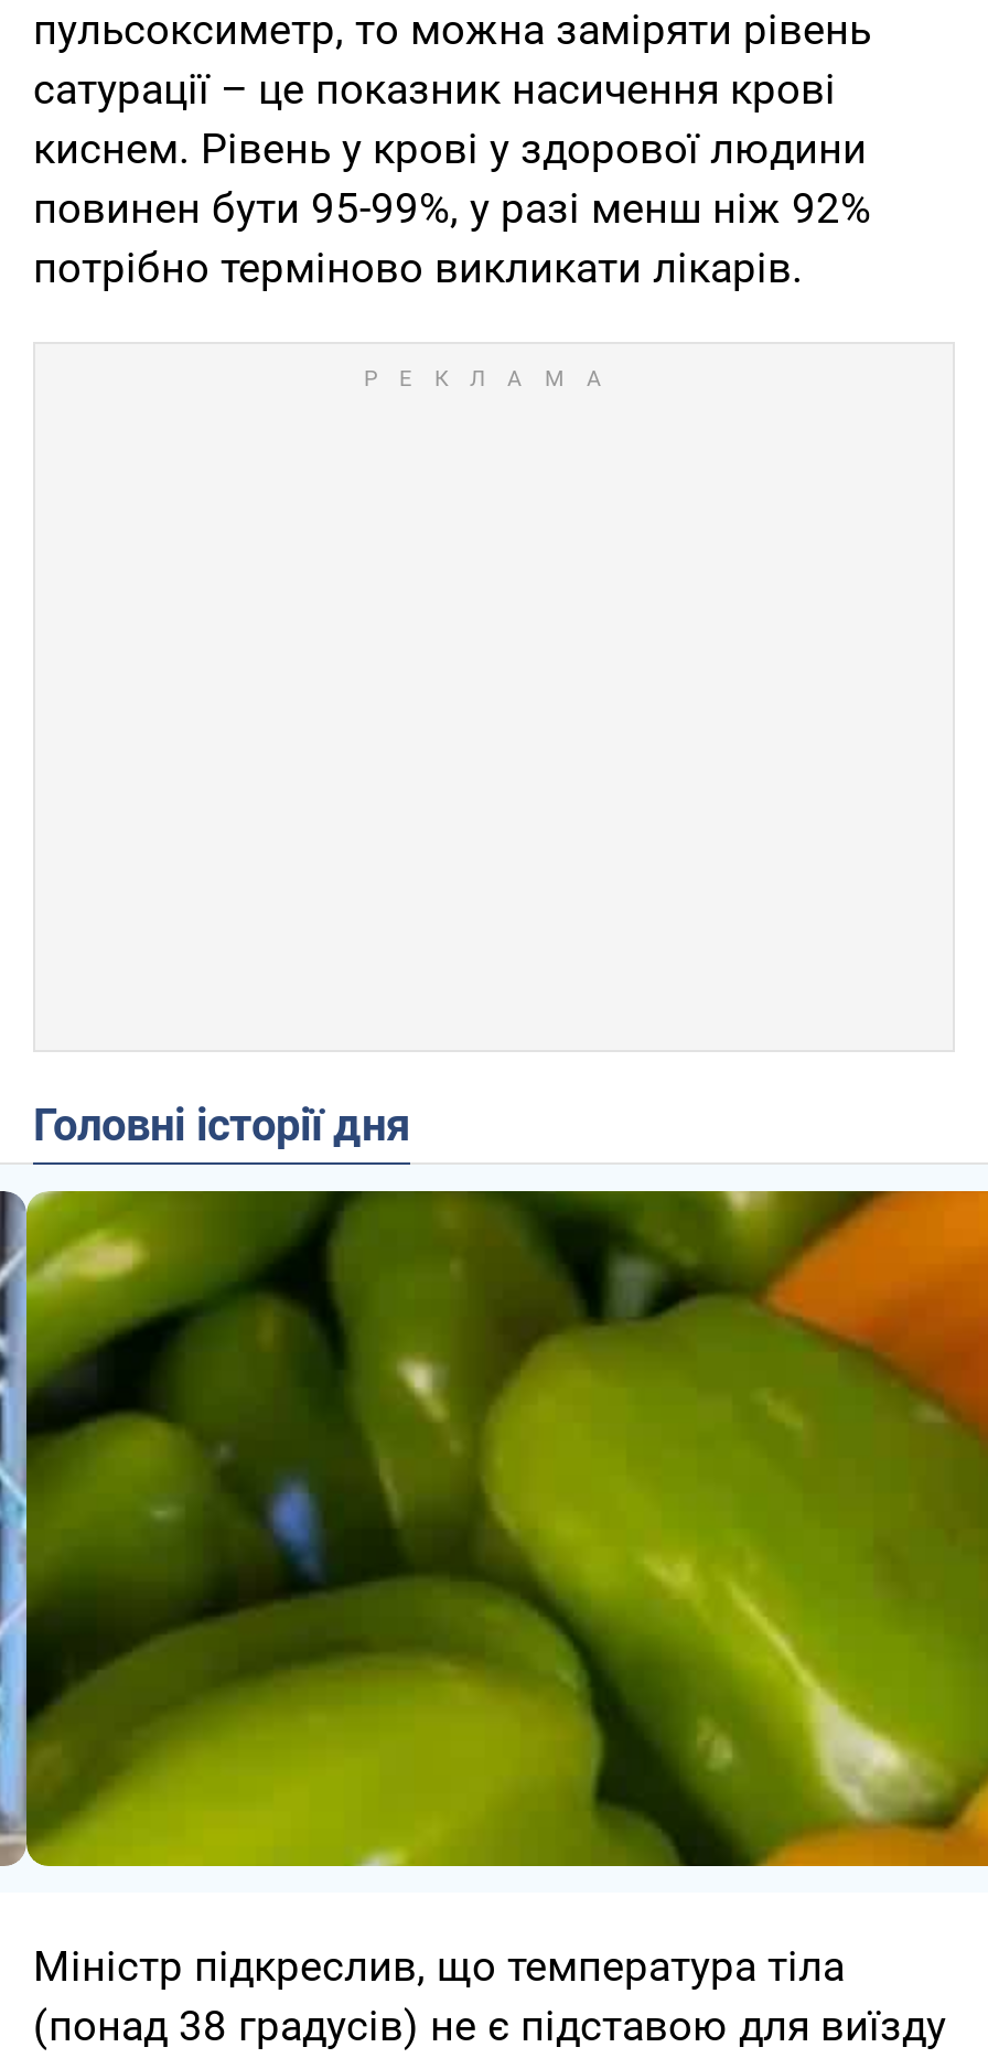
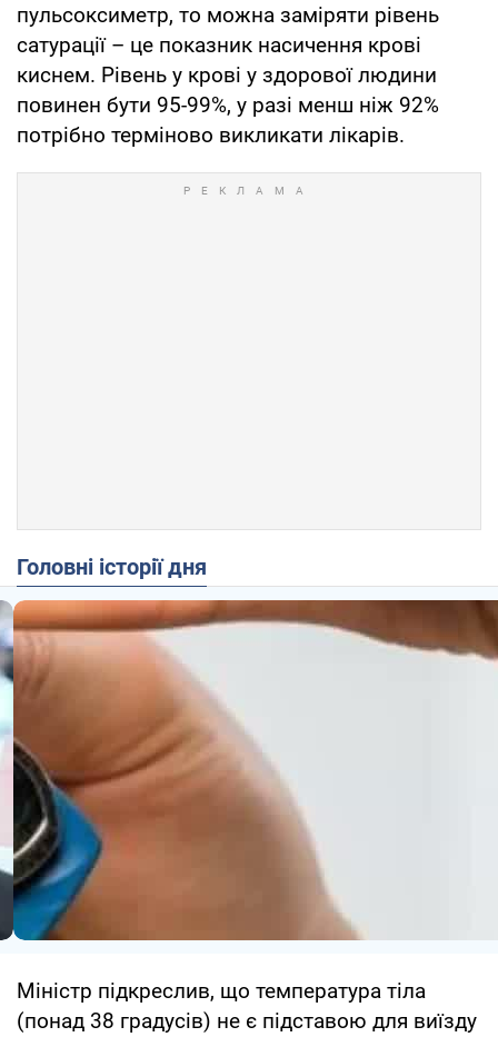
[7,1189,981,1868] [image] -> [3,599,495,941] [image]

